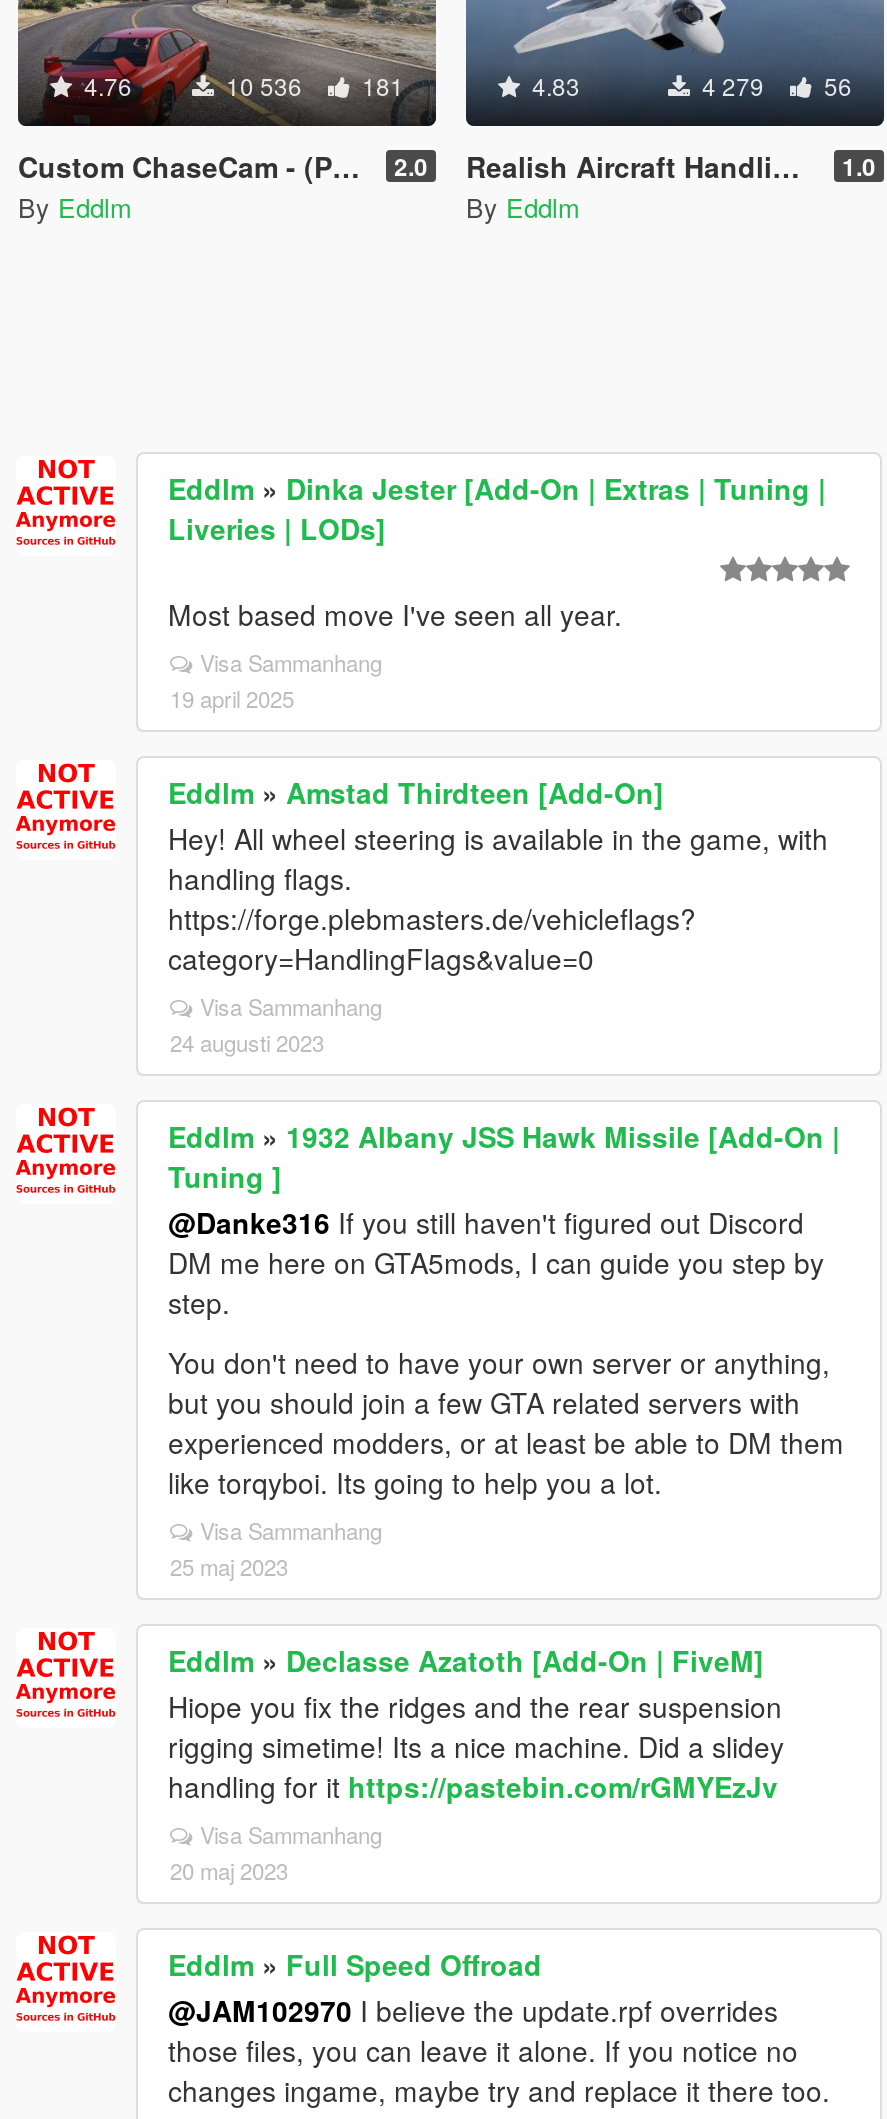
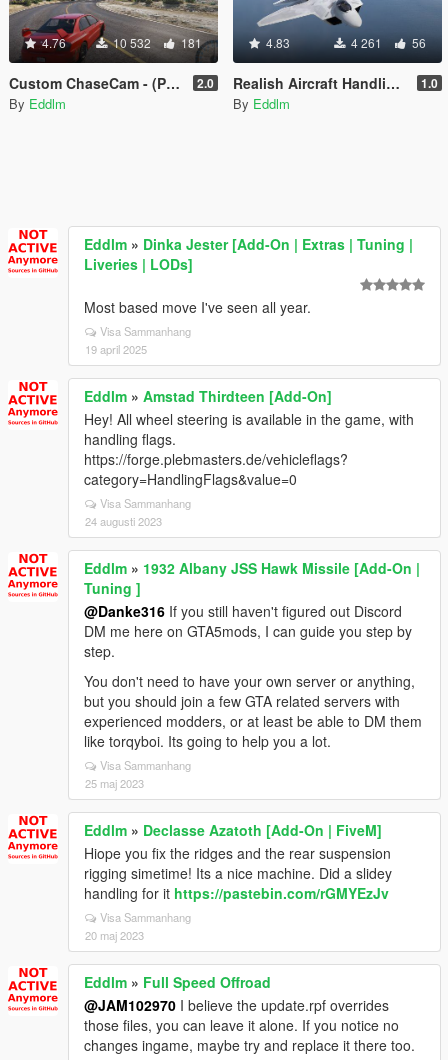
[220,69,404,103] 10 536 181 -> [110,34,202,51] 10 532 181
[696,69,852,103] 4 279 56 -> [348,34,426,51] 4 261 56

